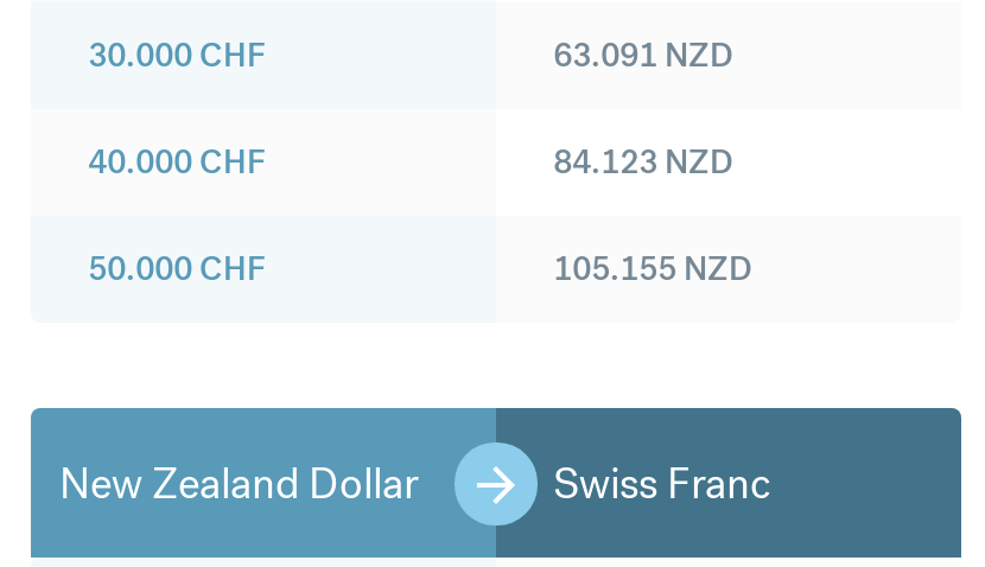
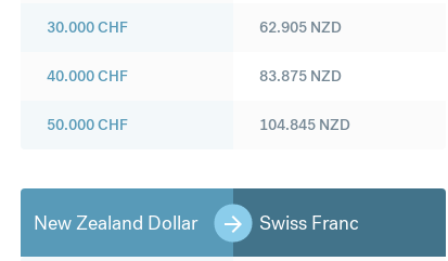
[553,34,733,76] 63.091 NZD -> [259,18,342,37] 62.905 NZD
[553,140,733,183] 84.123 NZD -> [259,66,342,86] 83.875 NZD
[553,247,752,290] 105.155 NZD -> [259,115,350,135] 104.845 NZD

